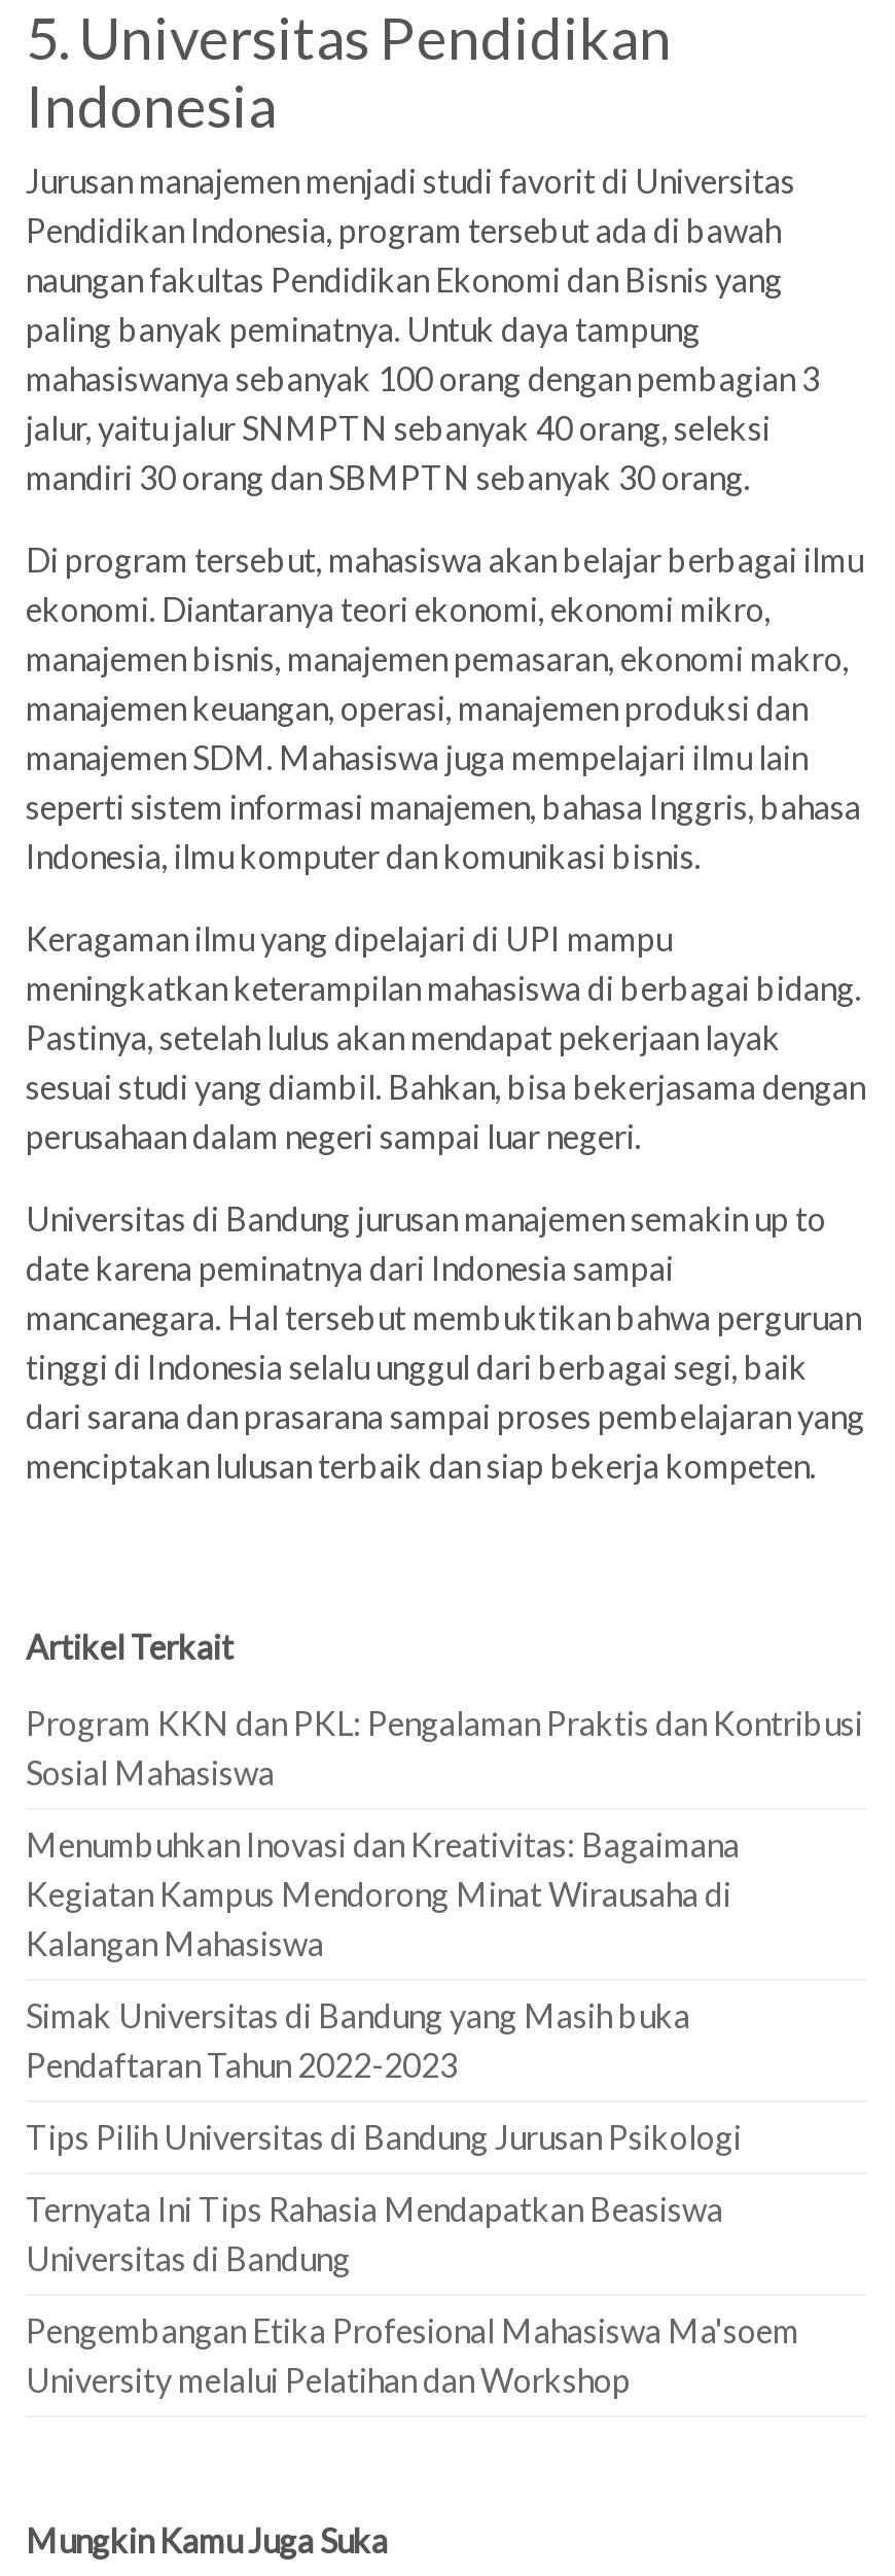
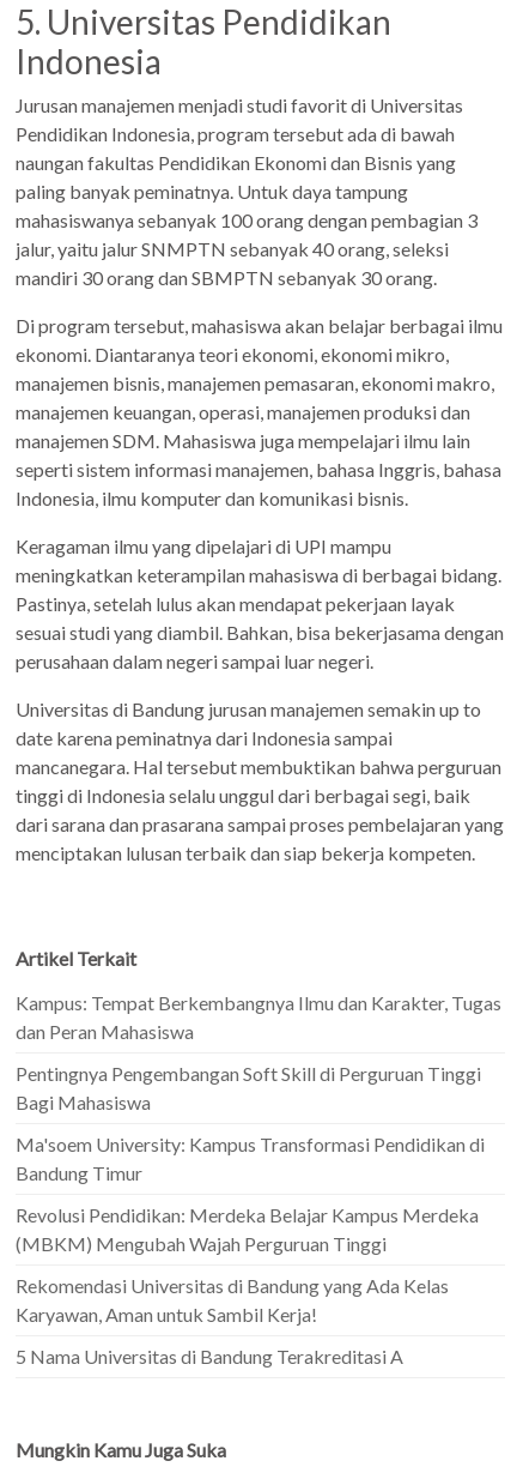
[26,1703,863,1791] Program KKN dan PKL: Pengalaman Praktis dan Kontribusi | Sosial Mahasiswa -> [16,991,501,1043] Kampus: Tempat Berkembangnya Ilmu dan Karakter, Tugas | dan Peran Mahasiswa
[26,1824,740,1962] Menumbuhkan Inovasi dan Kreativitas: Bagaimana | Kegiatan Kampus Mendorong Minat Wirausaha di | Kalangan Mahasiswa -> [16,1062,481,1113] Pentingnya Pengembangan Soft Skill di Perguruan Tinggi | Bagi Mahasiswa
[26,1995,690,2084] Simak Universitas di Bandung yang Masih buka | Pendaftaran Tahun 2022-2023 -> [16,1133,485,1184] Ma'soem University: Kampus Transformasi Pendidikan di | Bandung Timur
[26,2117,742,2156] Tips Pilih Universitas di Bandung Jurusan Psikologi -> [16,1203,479,1255] Revolusi Pendidikan: Merdeka Belajar Kampus Merdeka | (MBKM) Mengubah Wajah Perguruan Tinggi
[26,2189,723,2277] Ternyata Ini Tips Rahasia Mendapatkan Beasiswa | Universitas di Bandung -> [16,1274,449,1326] Rekomendasi Universitas di Bandung yang Ada Kelas | Karyawan, Aman untuk Sambil Kerja!
[26,2310,799,2399] Pengembangan Etika Profesional Mahasiswa Ma'soem | University melalui Pelatihan dan Workshop -> [16,1345,403,1368] 5 Nama Universitas di Bandung Terakreditasi A

